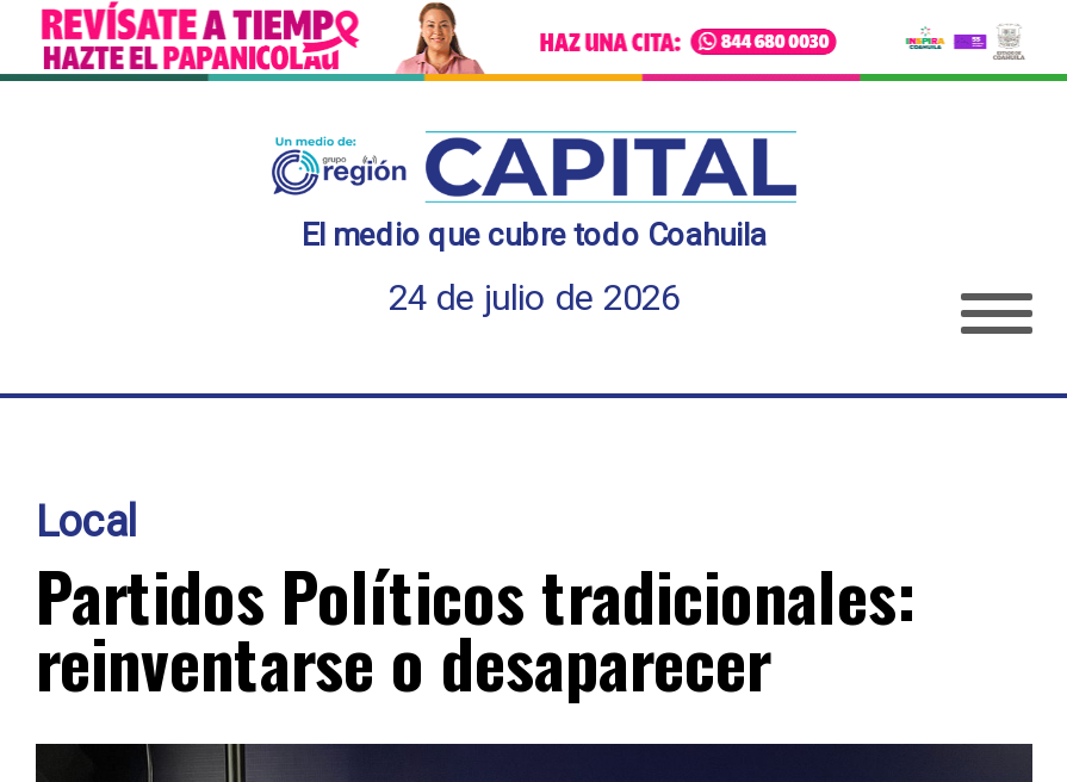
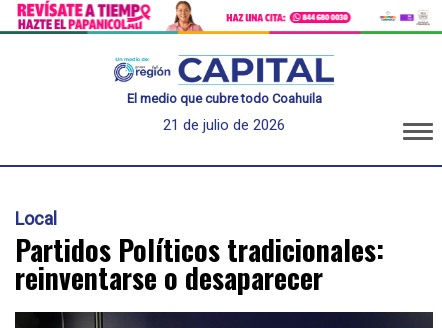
[389,277,680,320] 24 de julio de 2026 -> [163,116,285,134] 21 de julio de 2026

